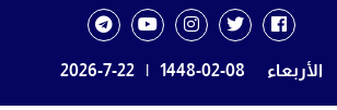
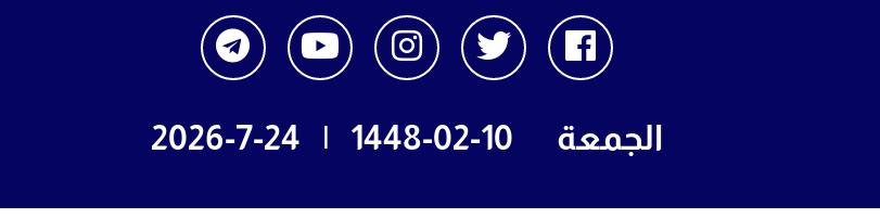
[60,61,135,80] 2026-7-22 -> [151,119,301,156] 2026-7-24
[160,61,323,80] الأربعاء | 1448-02-08 -> [350,119,663,156] الجمعة | 1448-02-10

